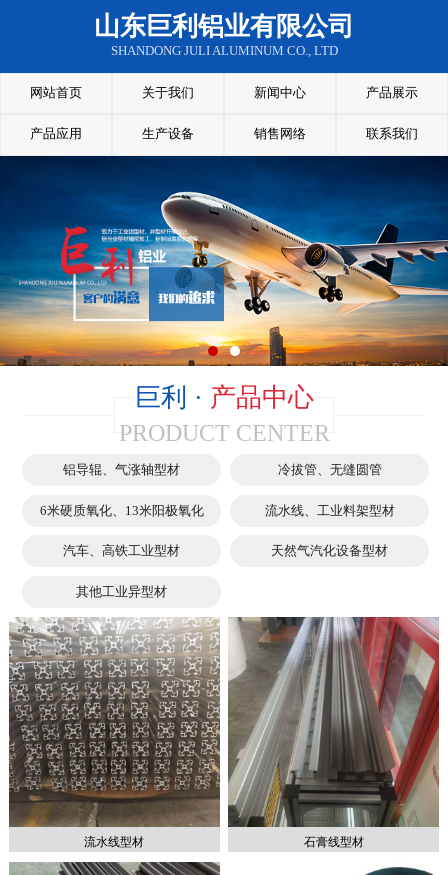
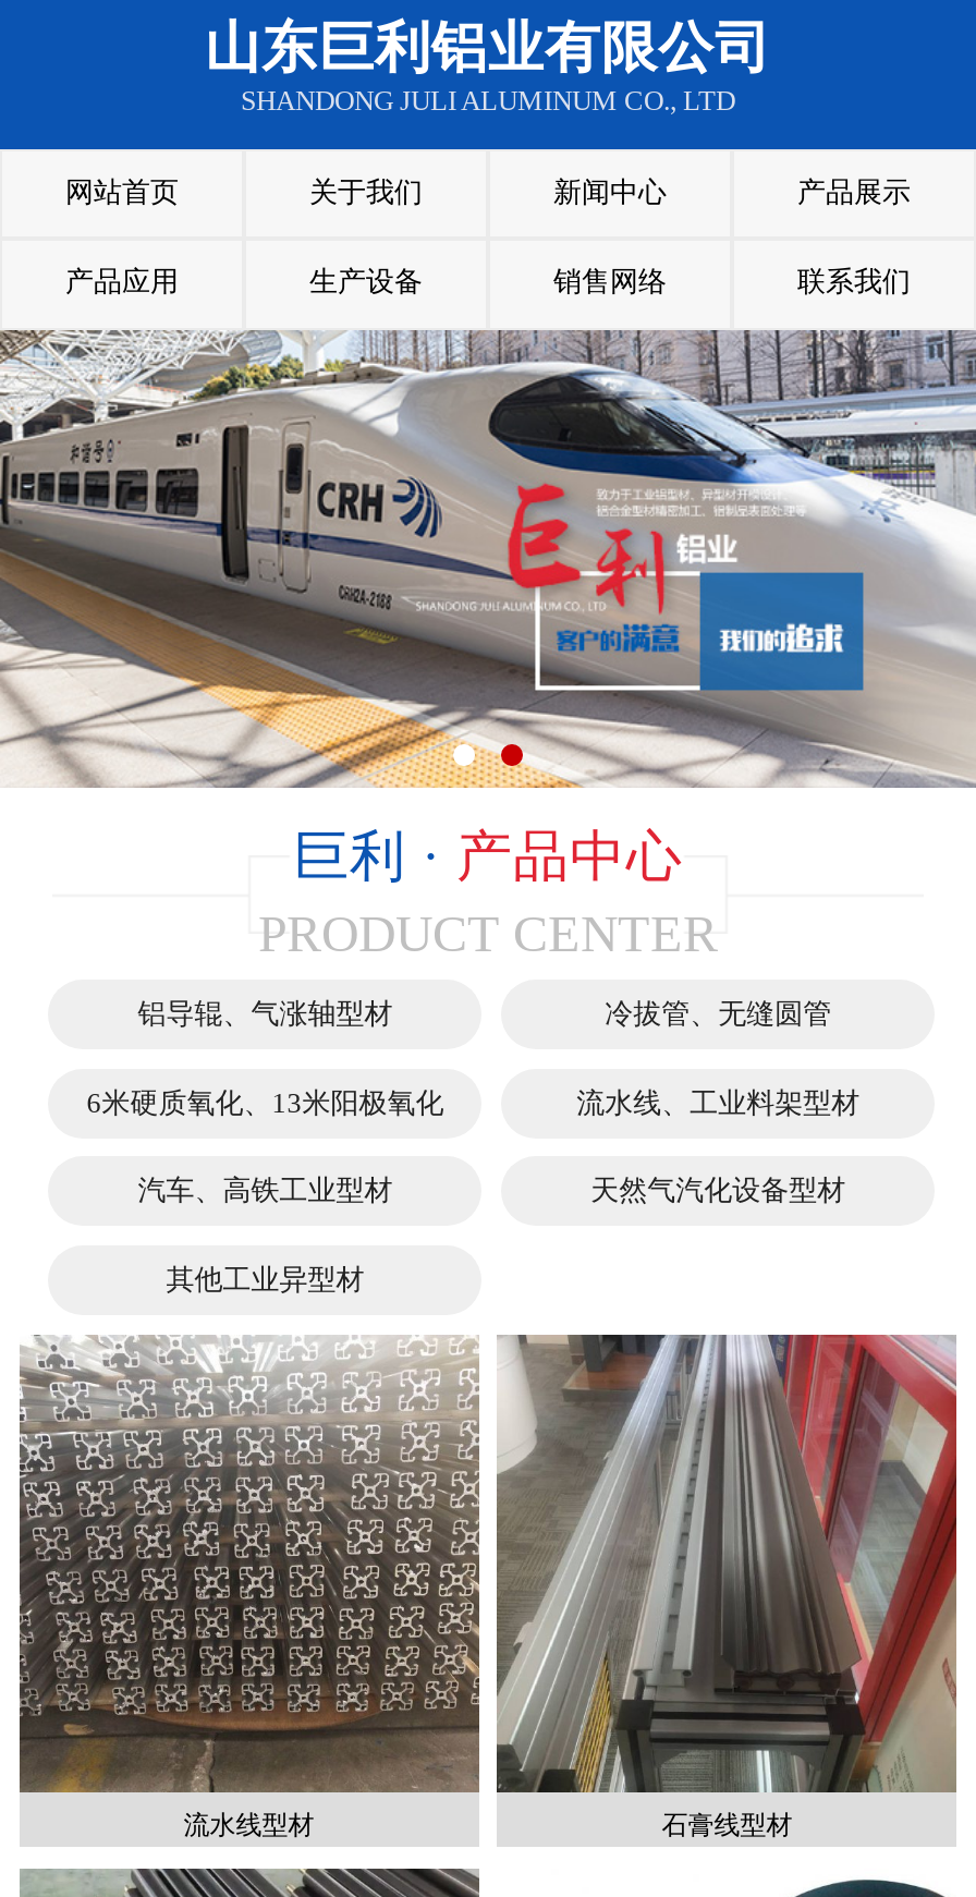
[3,155,445,367] [image] -> [7,328,969,790] [image]

